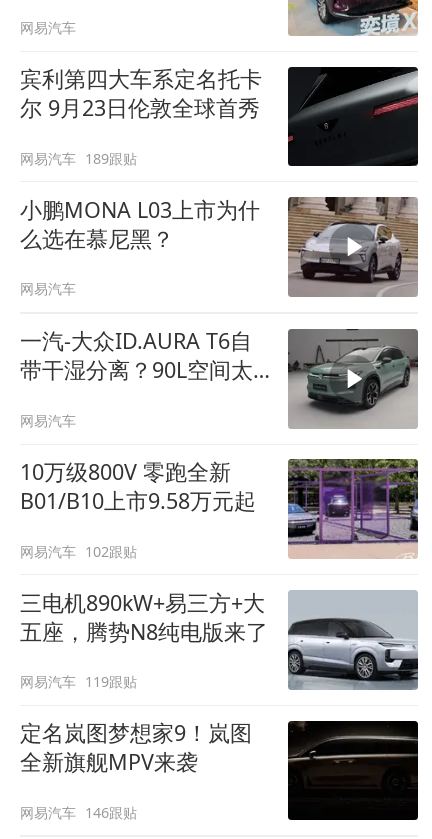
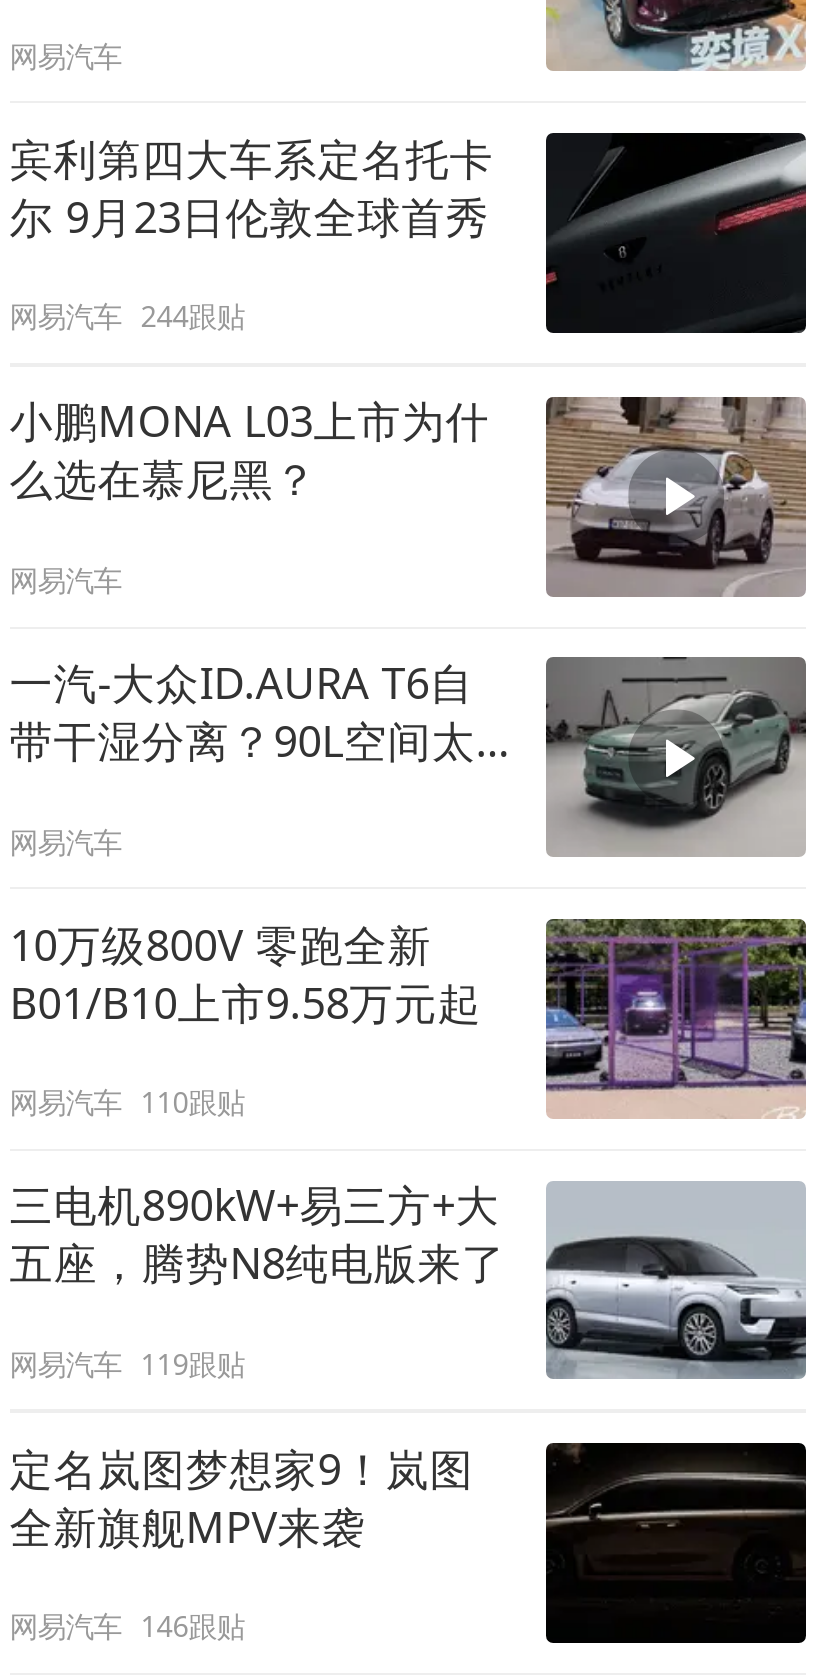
[20,149,137,168] 网易汽车 189跟贴 -> [9,297,245,335] 网易汽车 244跟贴
[20,542,137,561] 网易汽车 102跟贴 -> [9,1083,245,1121] 网易汽车 110跟贴

